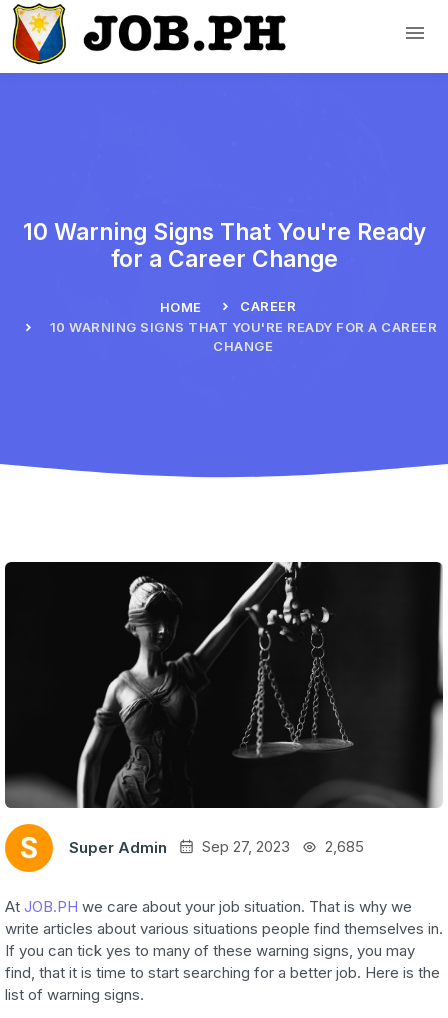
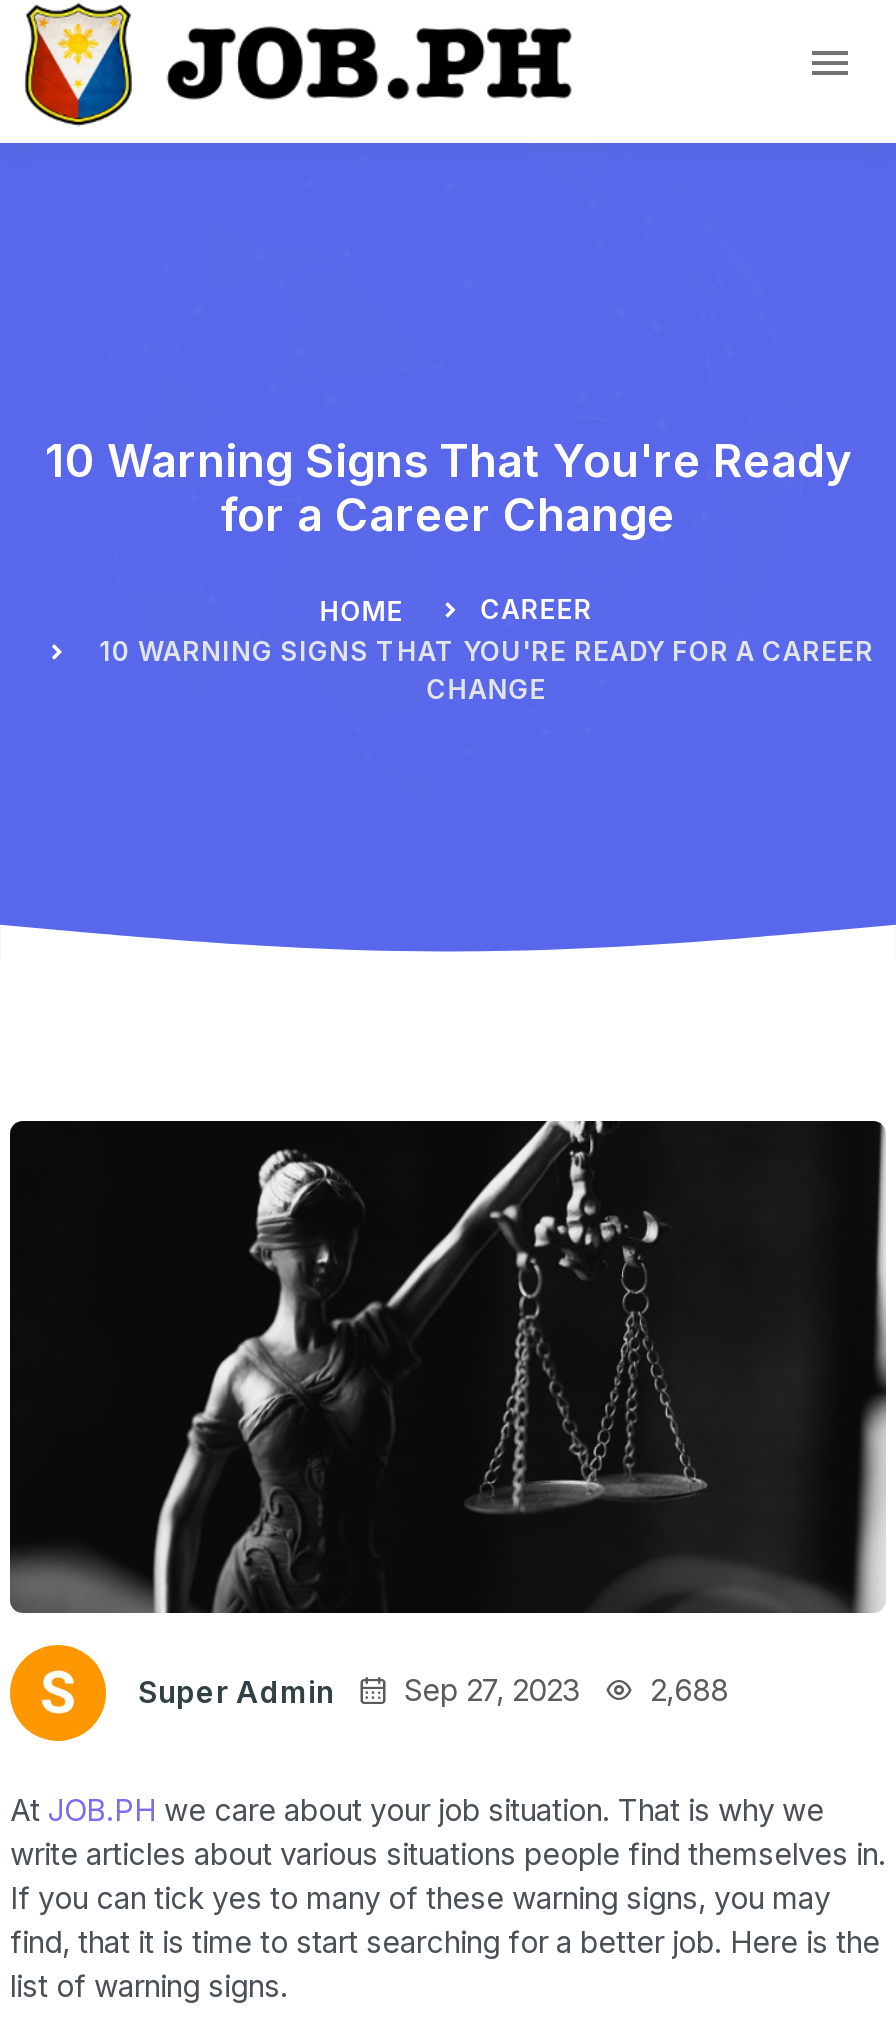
[69,837,364,857] Super Admin Sep 27, 2023 2,685 -> [138,1672,728,1711] Super Admin Sep 27, 2023 2,688

